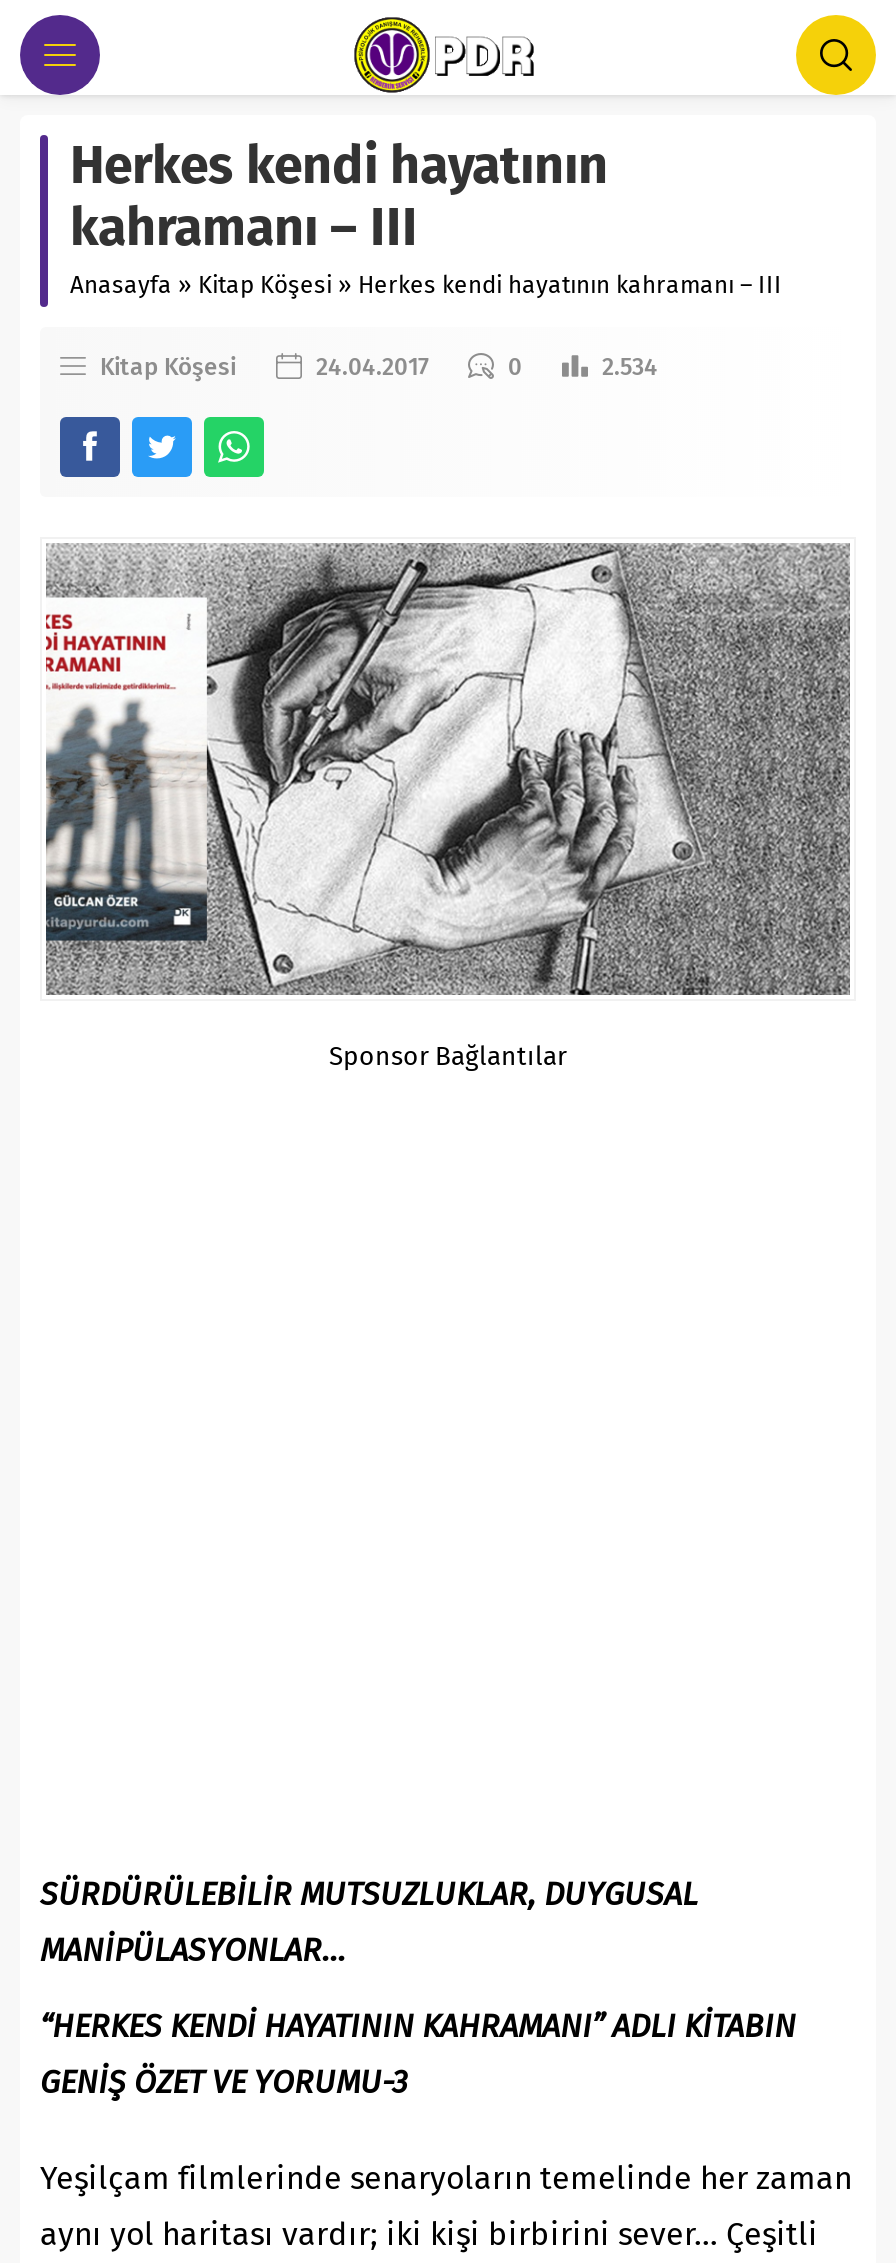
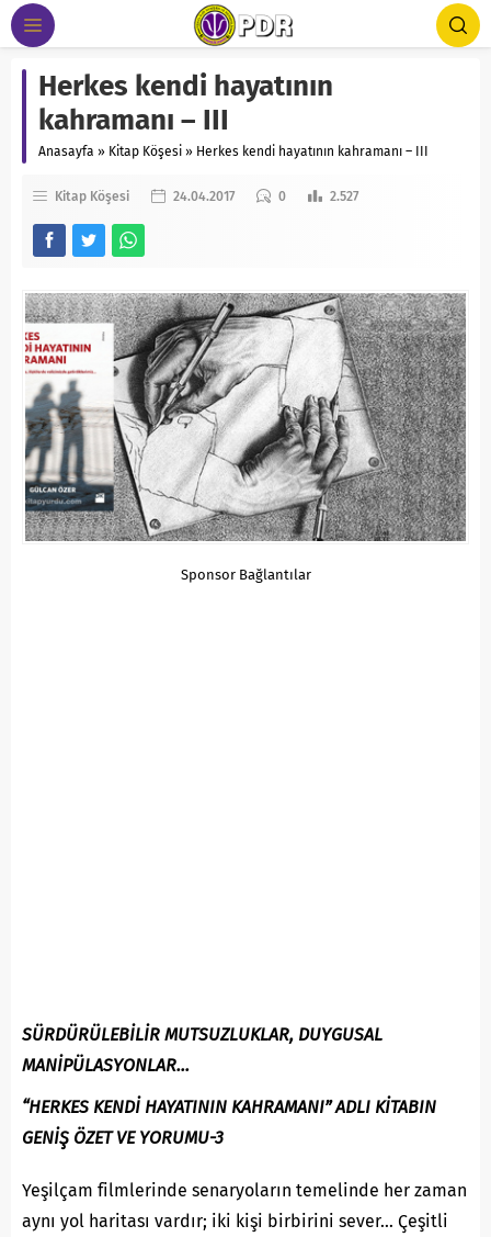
[602,353,658,381] 2.534 -> [330,189,358,204] 2.527

